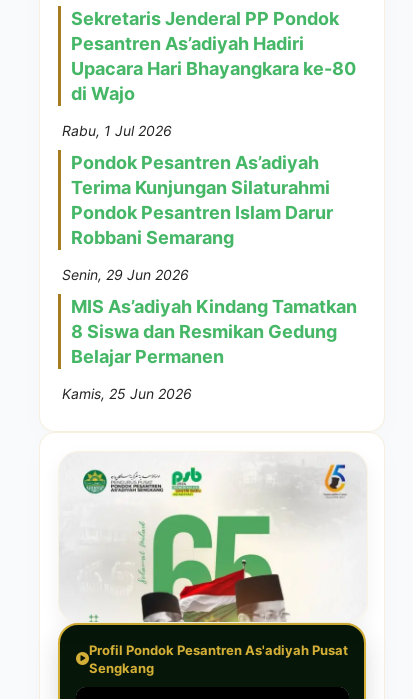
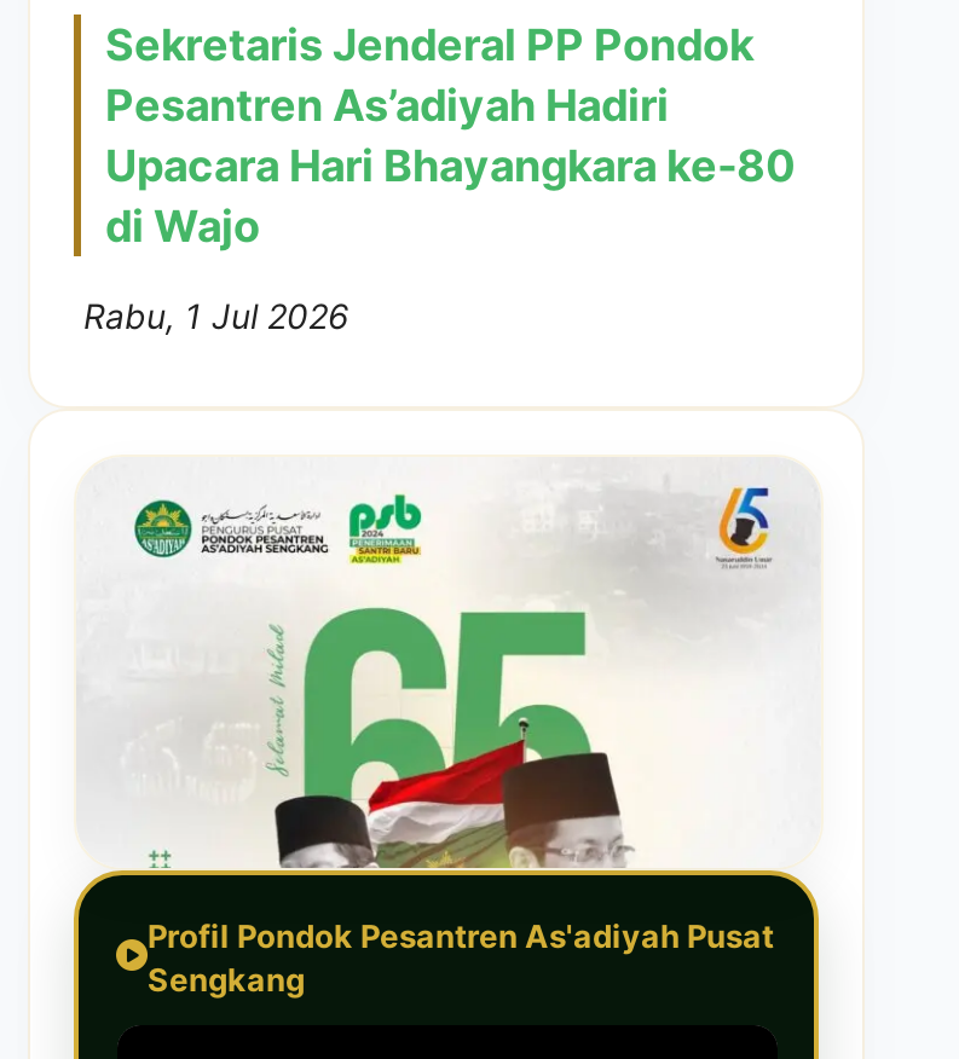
[58,152,357,402] Pondok Pesantren As’adiyah | Terima Kunjungan Silaturahmi | Pondok Pesantren Islam Darur | Robbani Semarang | Senin, 29 Jun 2026 | MIS As’adiyah Kindang Tamatkan | 8 Siswa dan Resmikan Gedung | Belajar Permanen | Kamis, 25 Jun 2026 -> none

